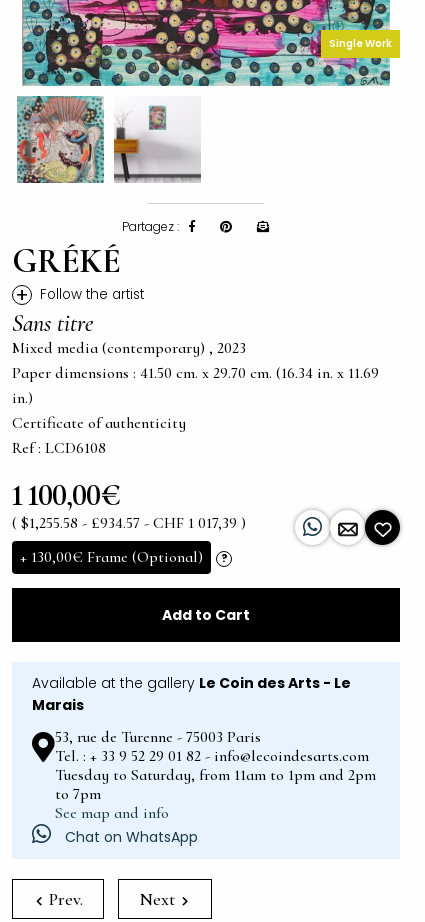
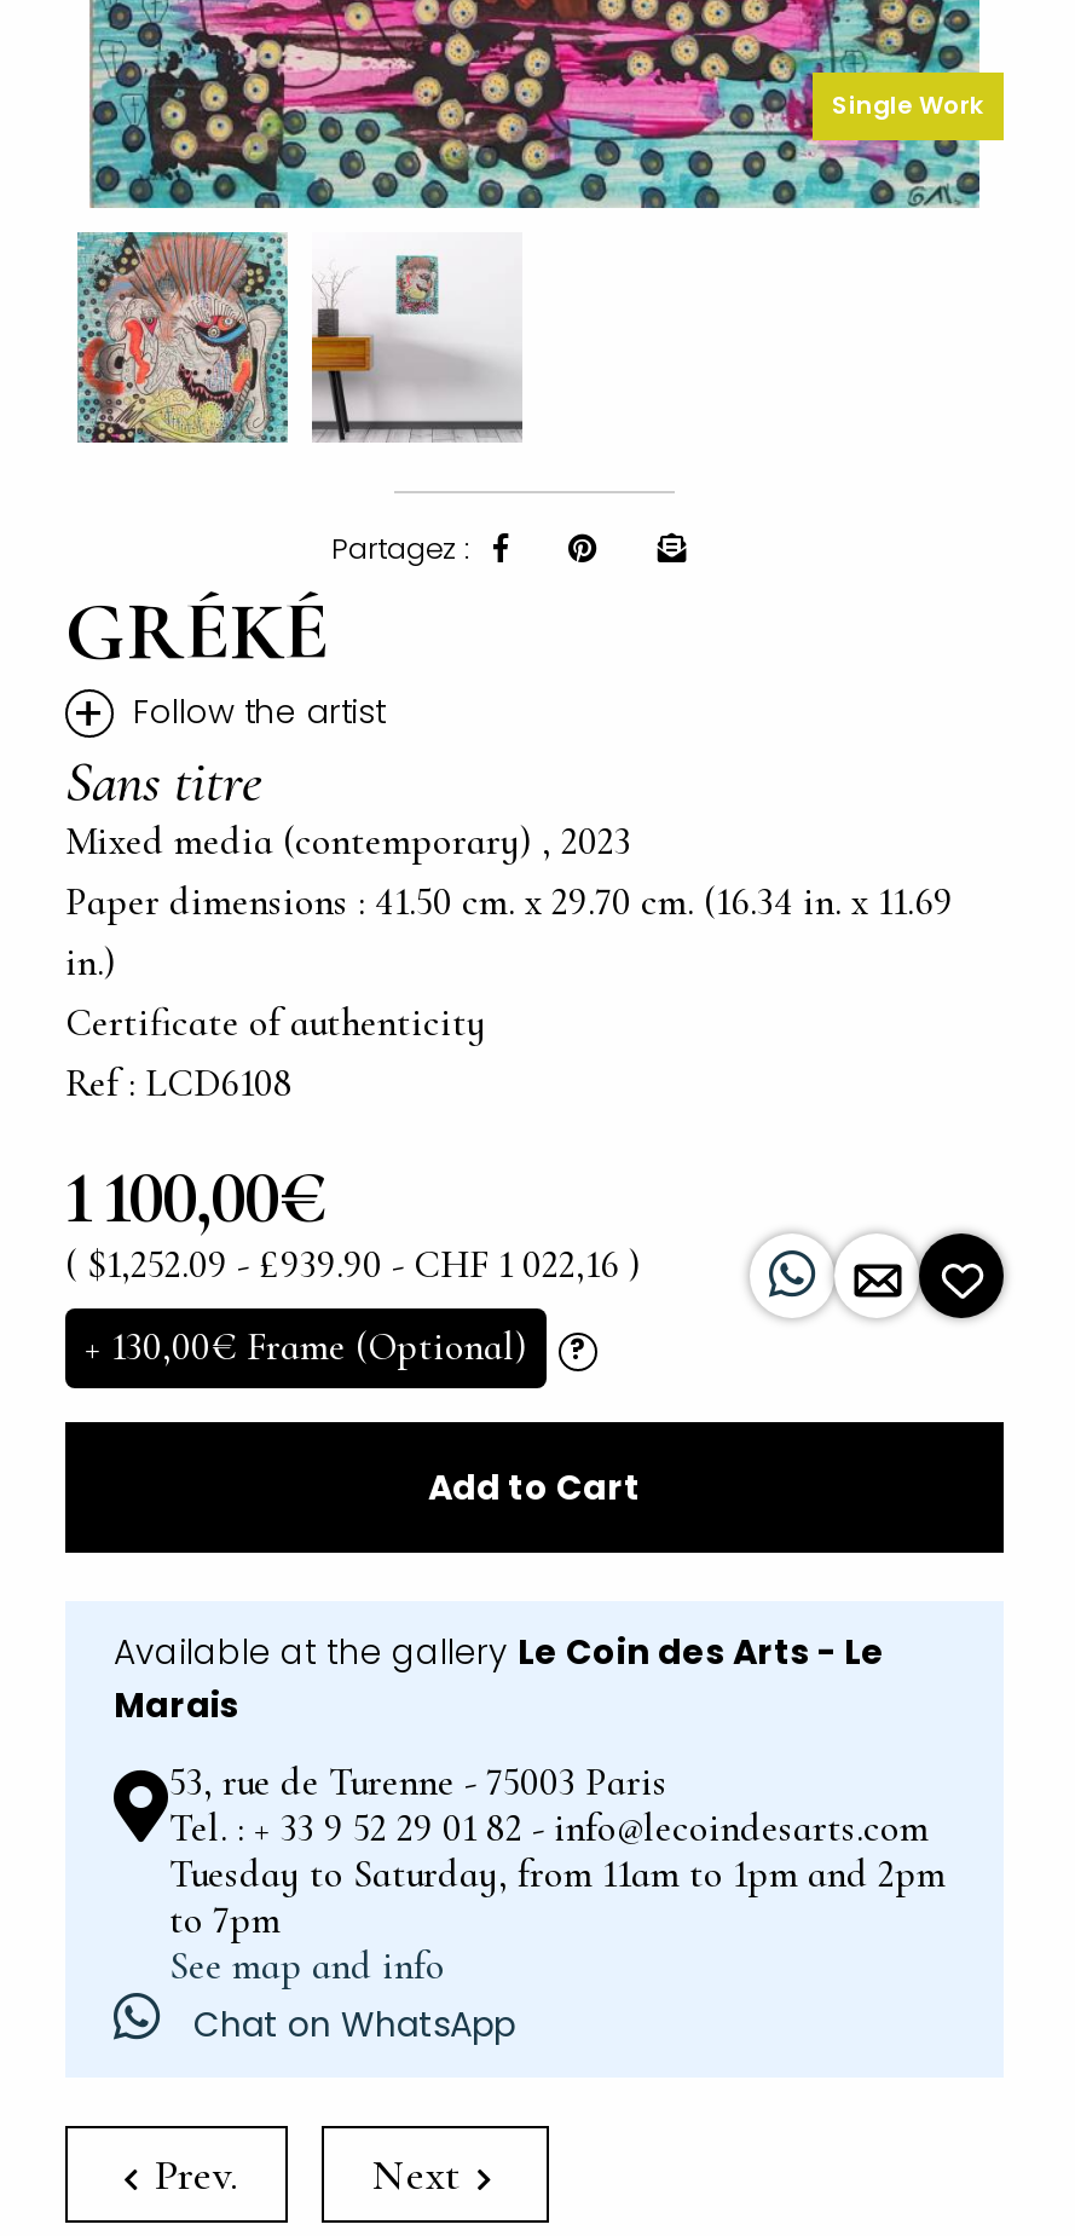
[12,513,246,533] ( $1,255.58 - £934.57 - CHF 1 017,39 ) -> [65,1241,641,1290] ( $1,252.09 - £939.90 - CHF 1 022,16 )

